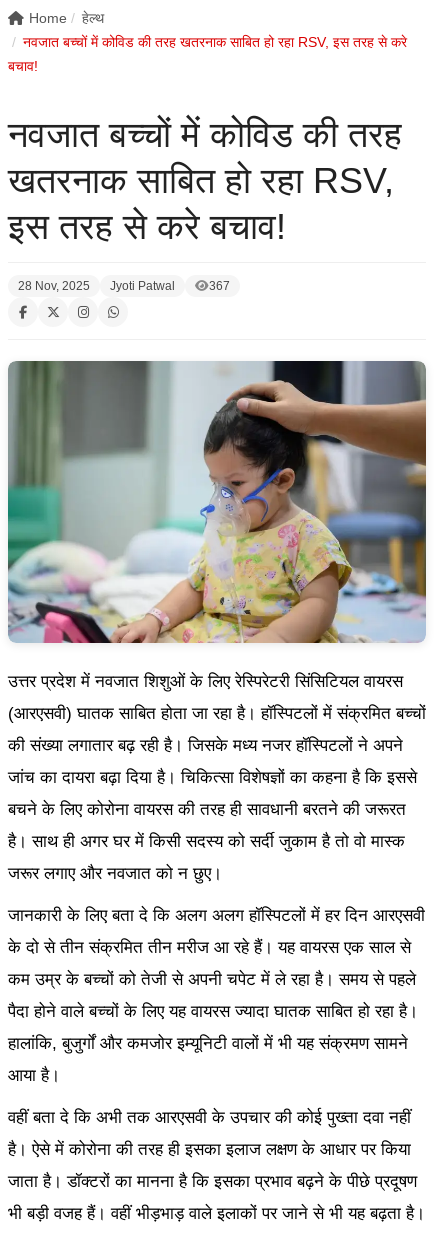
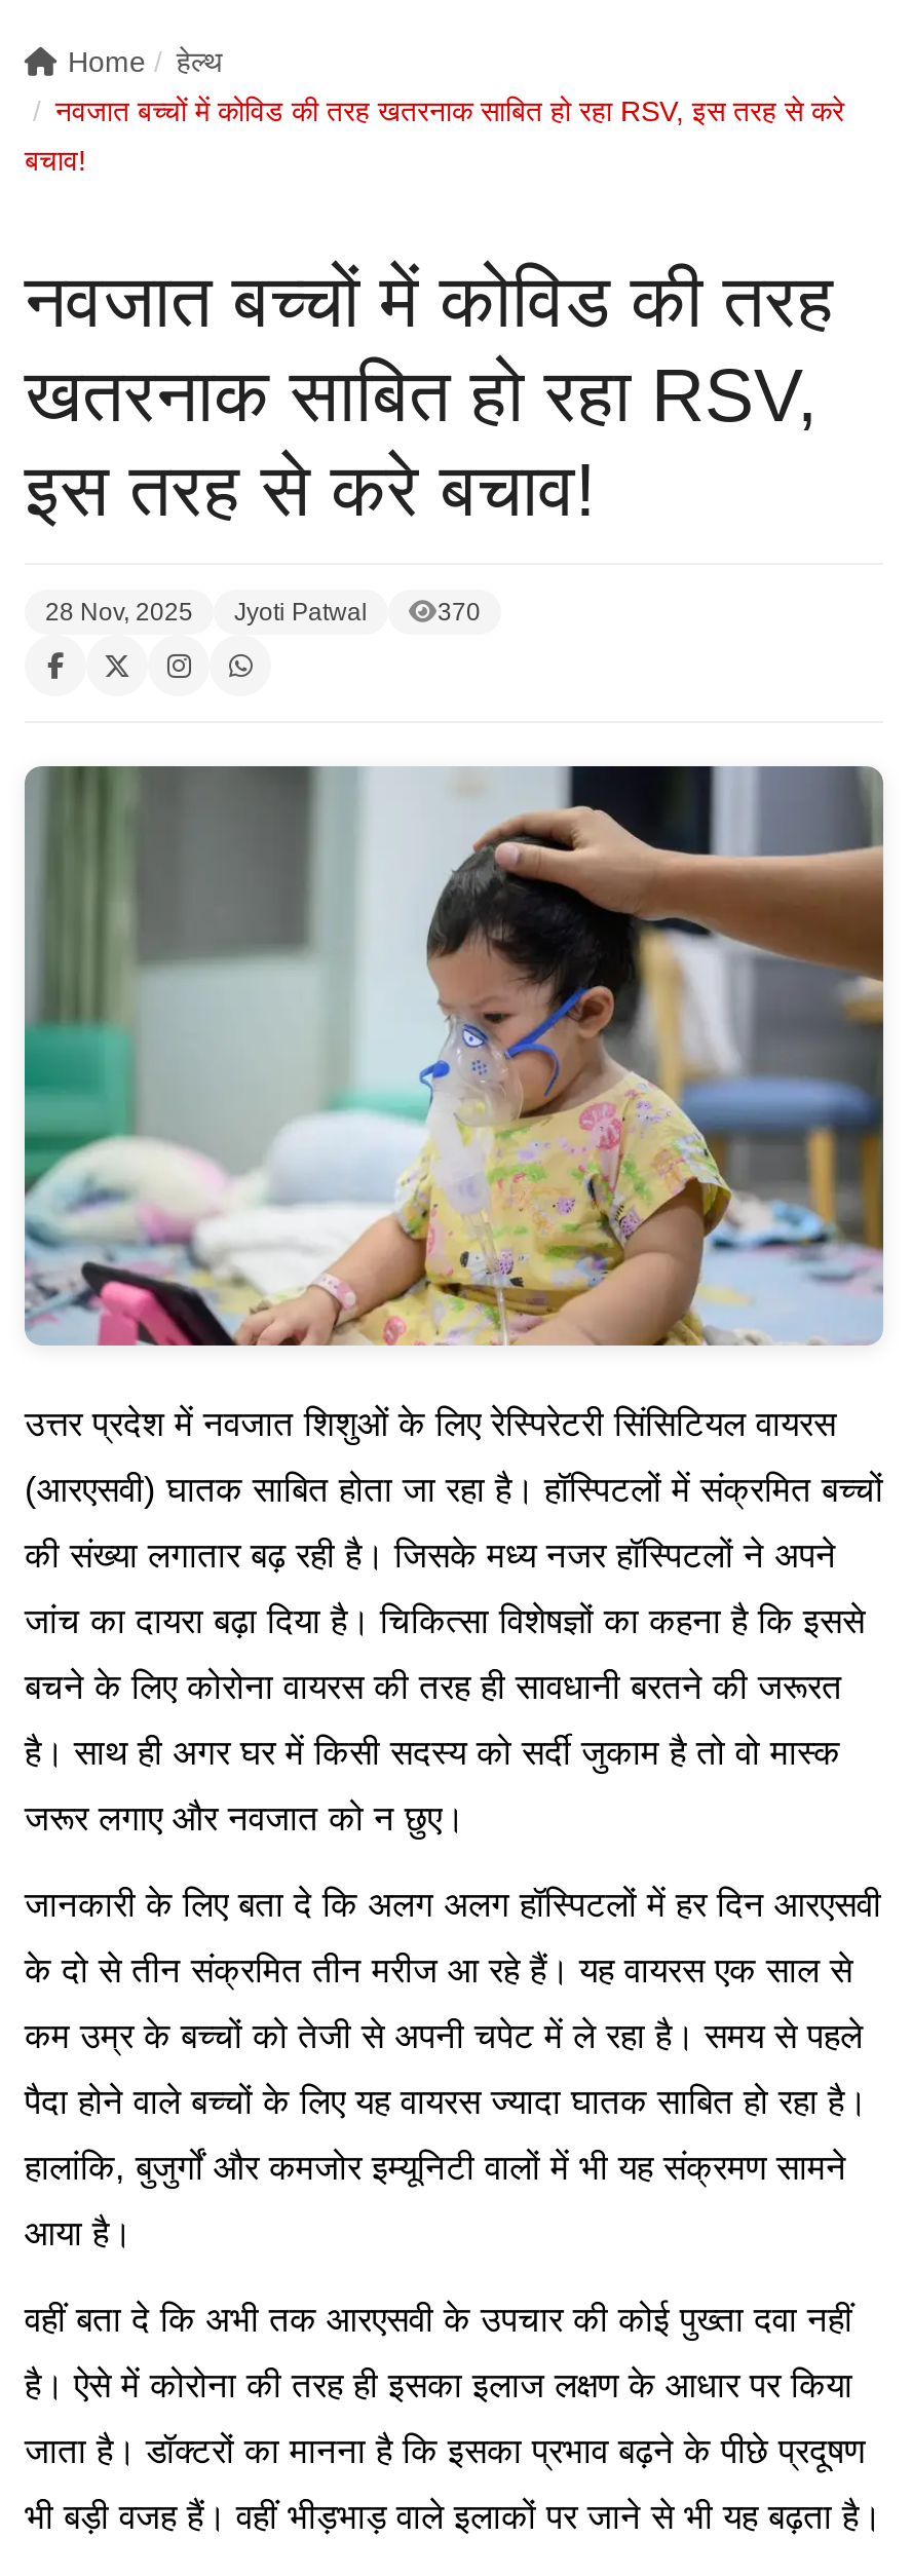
[209,279,230,293] 367 -> [438,598,481,627] 370

